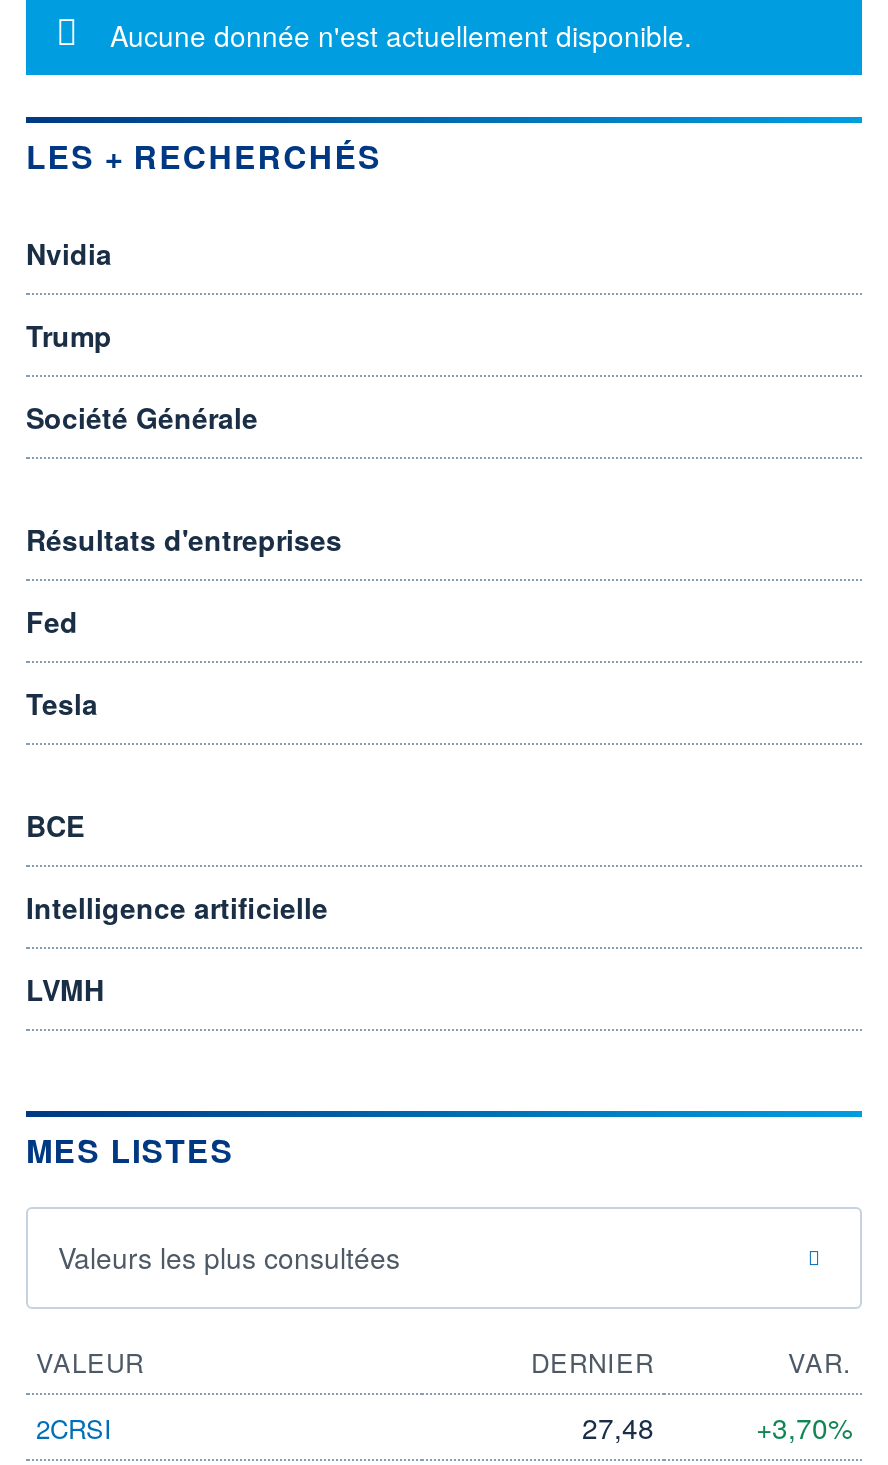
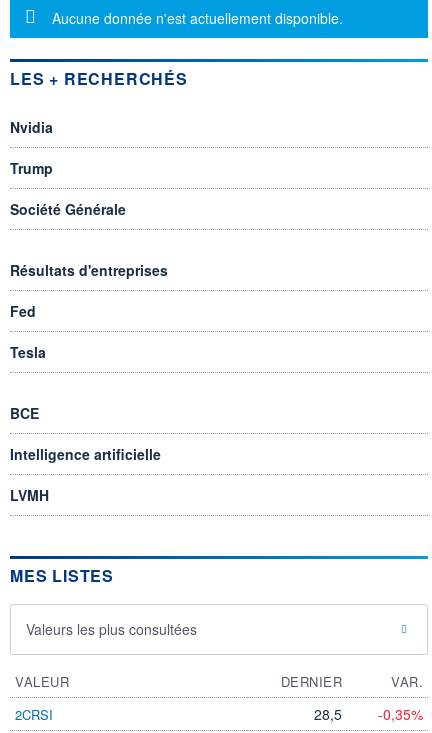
[582,1407,654,1447] 27,48 -> [314,704,342,724] 28,5
[756,1407,852,1447] +3,70% -> [378,704,423,724] -0,35%

